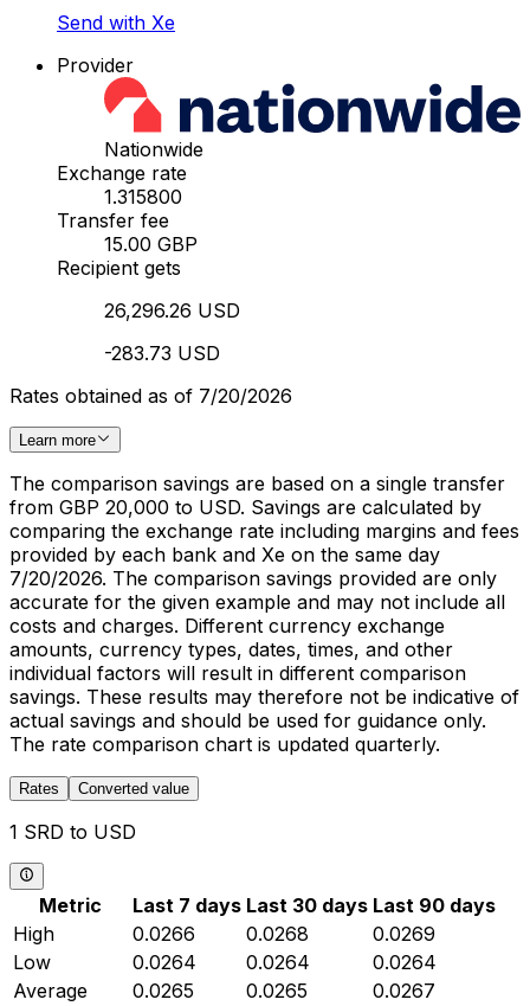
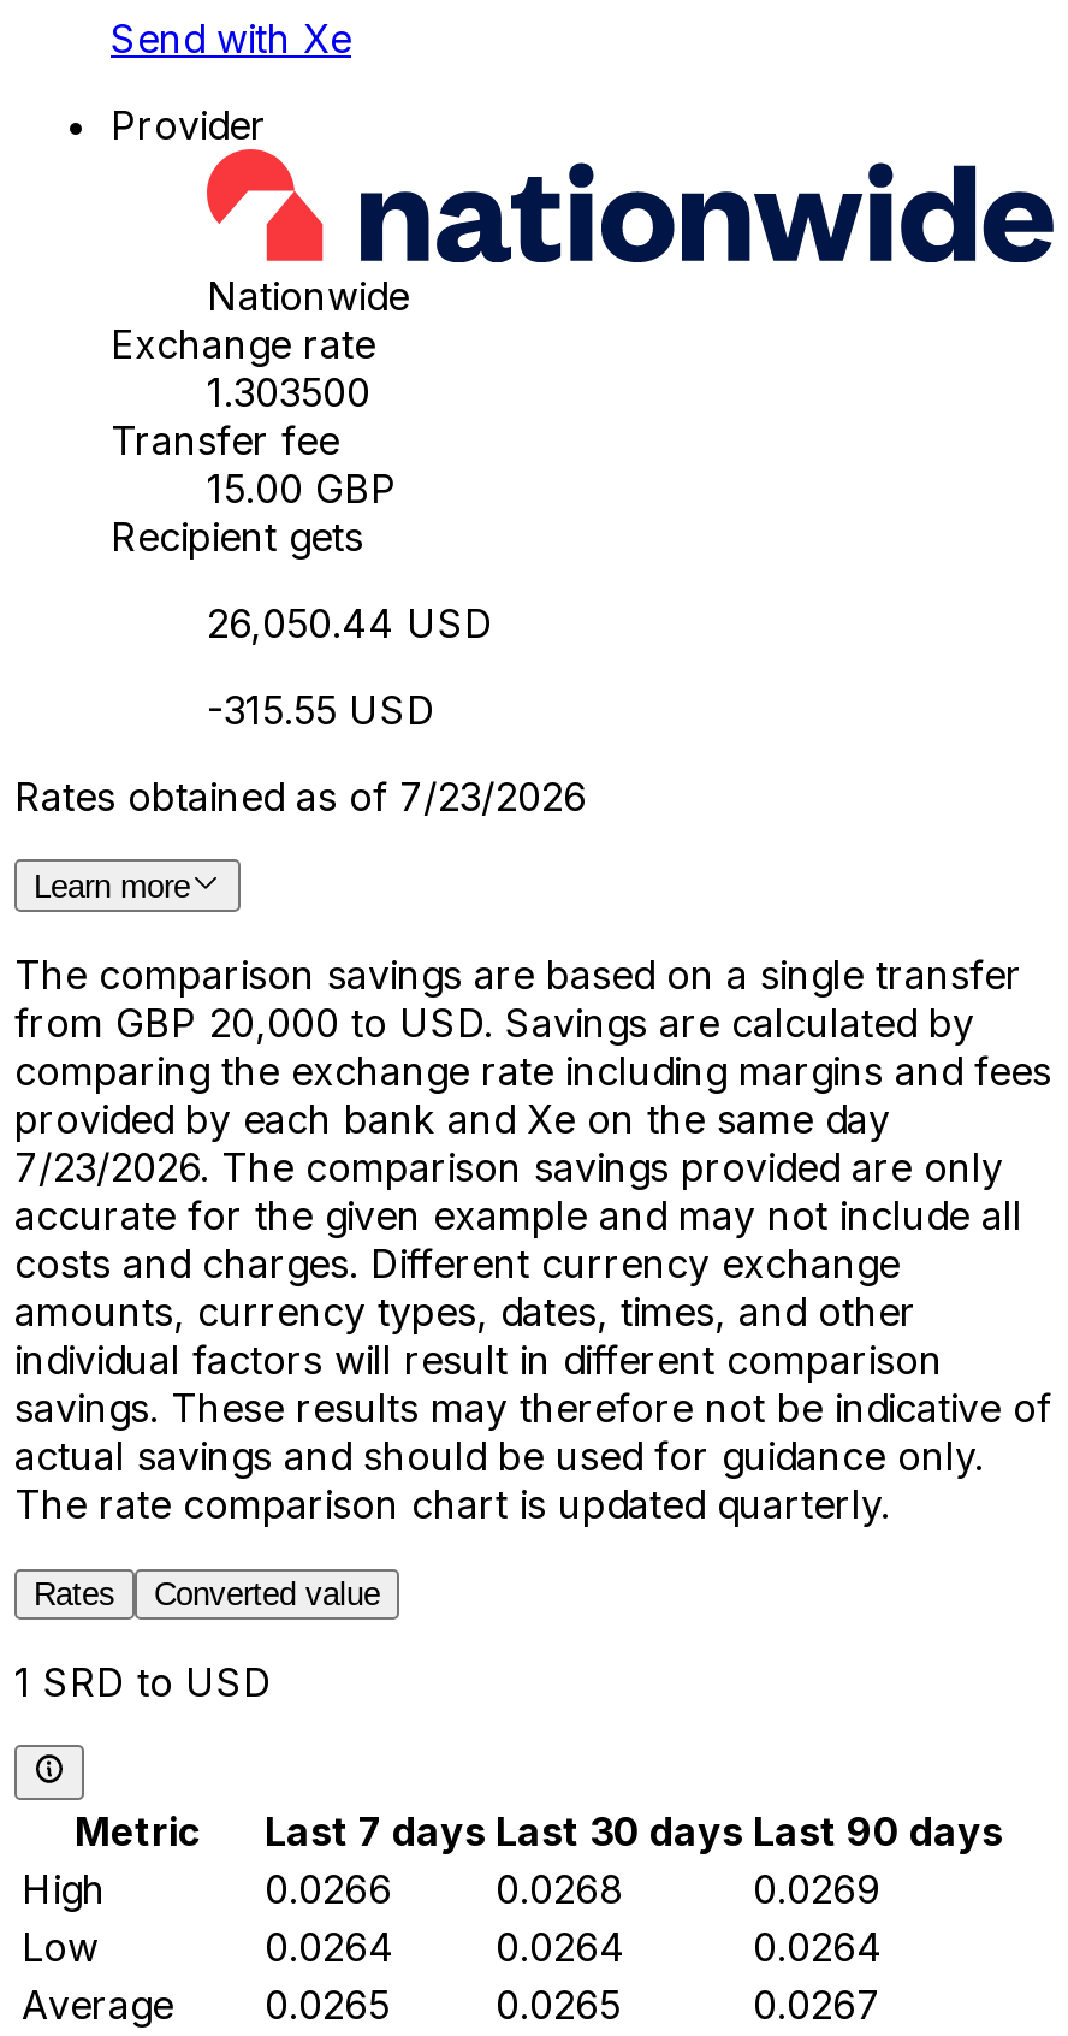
[104,185,182,209] 1.315800 -> [207,368,370,416] 1.303500
[104,299,240,322] 26,296.26 USD -> [207,599,493,647] 26,050.44 USD
[104,341,220,365] -283.73 USD -> [207,686,435,734] -315.55 USD
[9,384,292,408] Rates obtained as of 7/20/2026 -> [14,773,587,821] Rates obtained as of 7/23/2026
[9,567,497,590] 7/20/2026. The comparison savings provided are only -> [14,1144,1003,1192] 7/23/2026. The comparison savings provided are only

